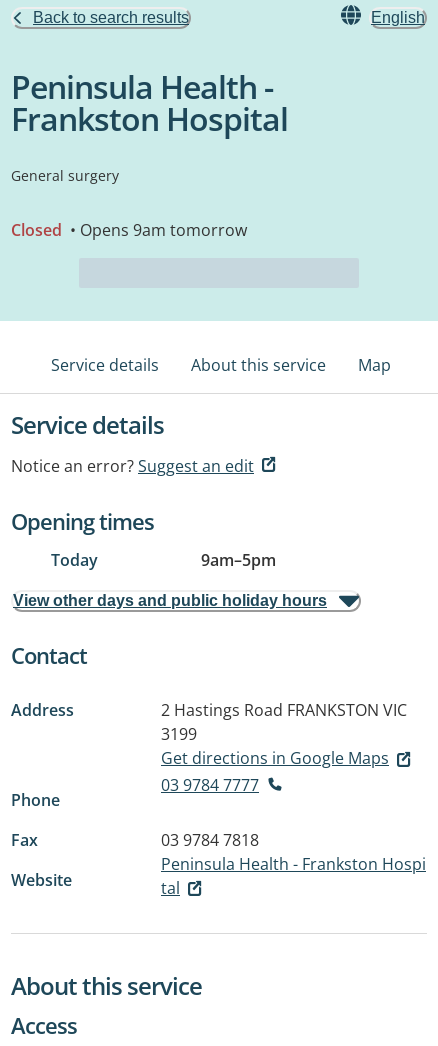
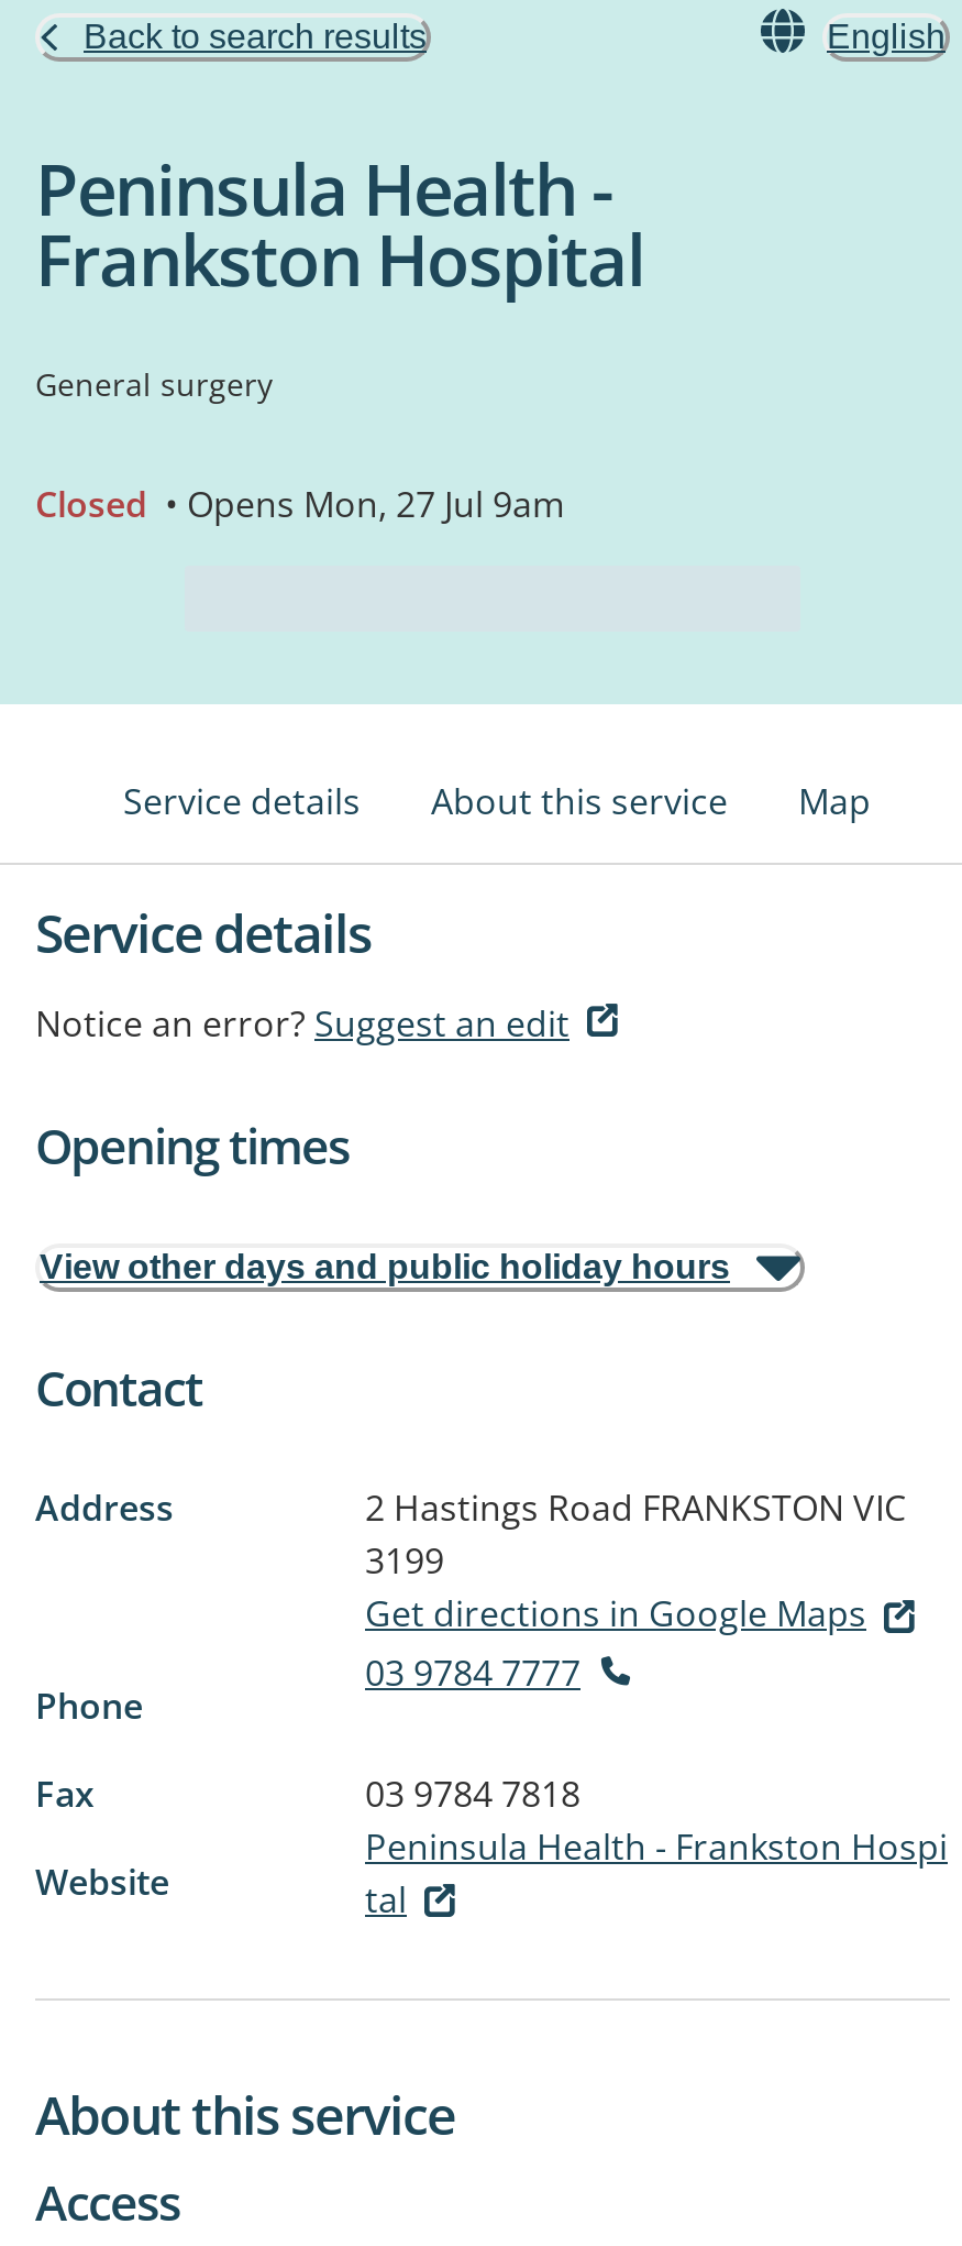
[11,219,247,241] Closed • Opens 9am tomorrow -> [35,480,565,528] Closed • Opens Mon, 27 Jul 9am
[51,549,276,571] Today | 9am–5pm -> none

